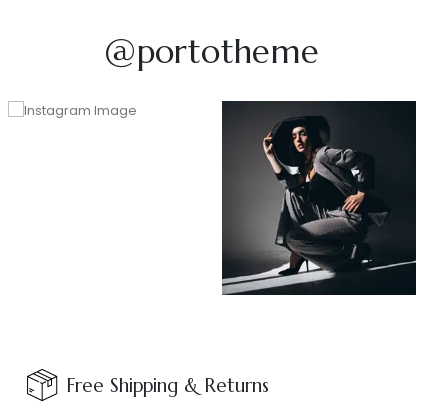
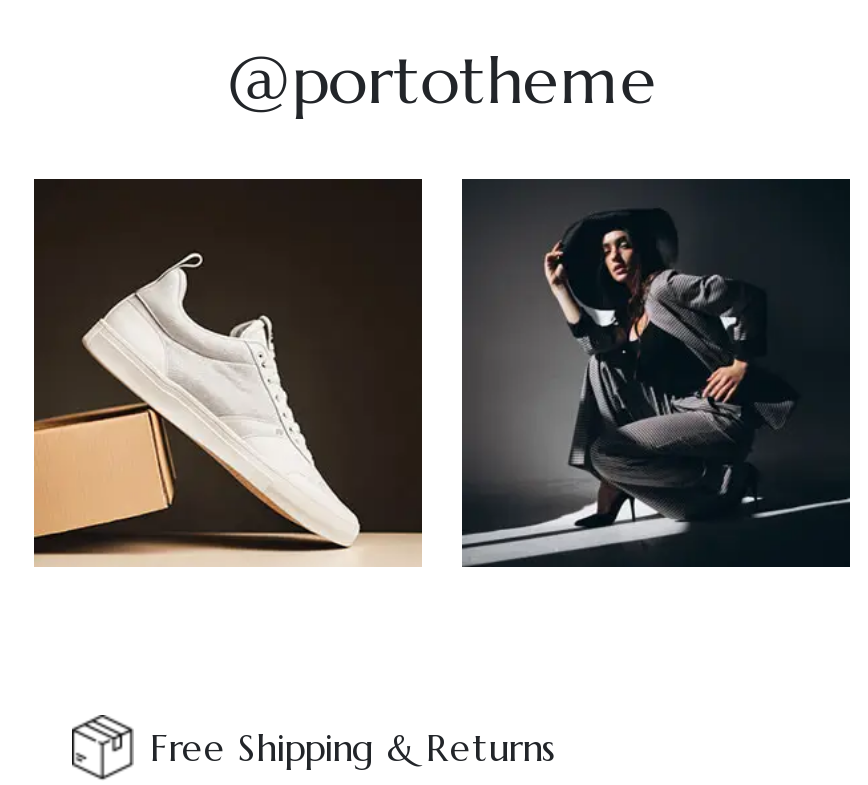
none -> [32,177,424,567] [image]

